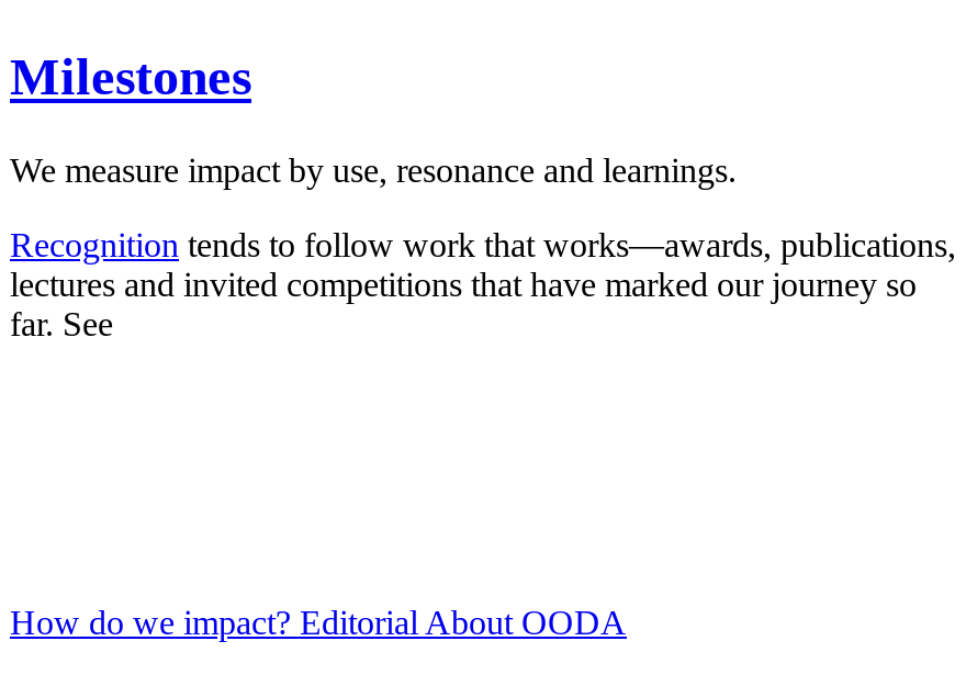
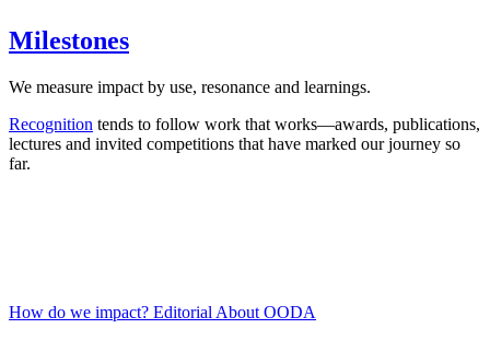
[10,305,113,342] far. See -> [9,154,31,173] far.

